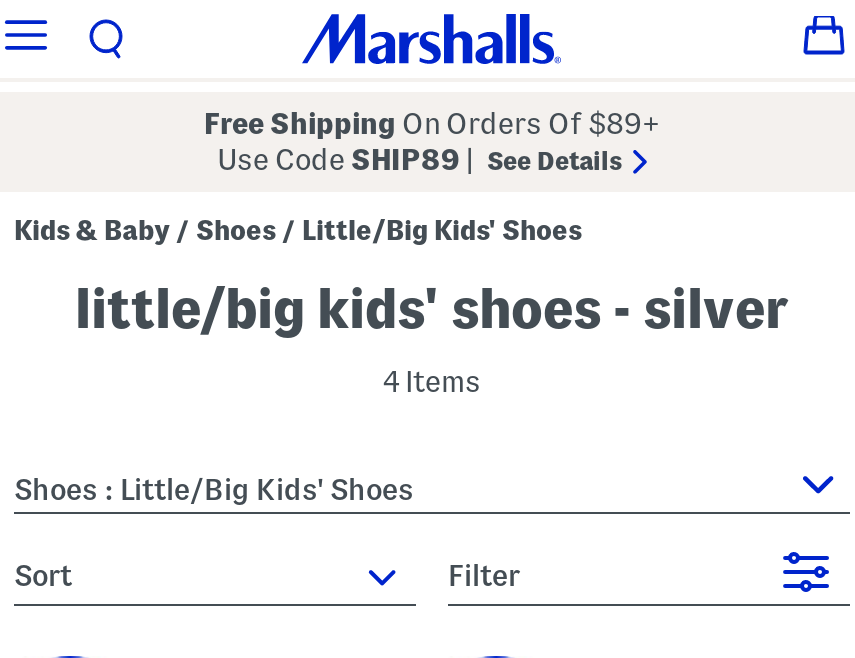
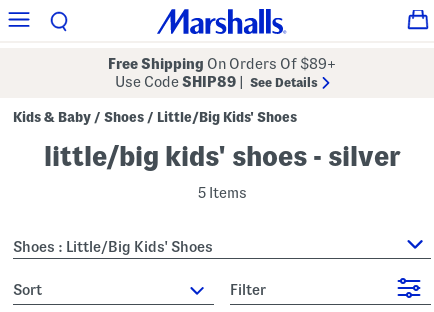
[383,366,481,398] 4 Items -> [197,185,246,201] 5 Items

